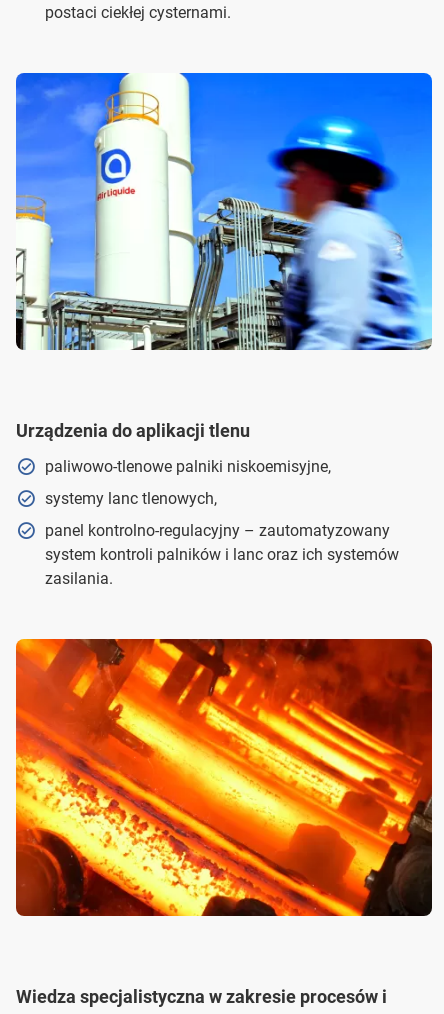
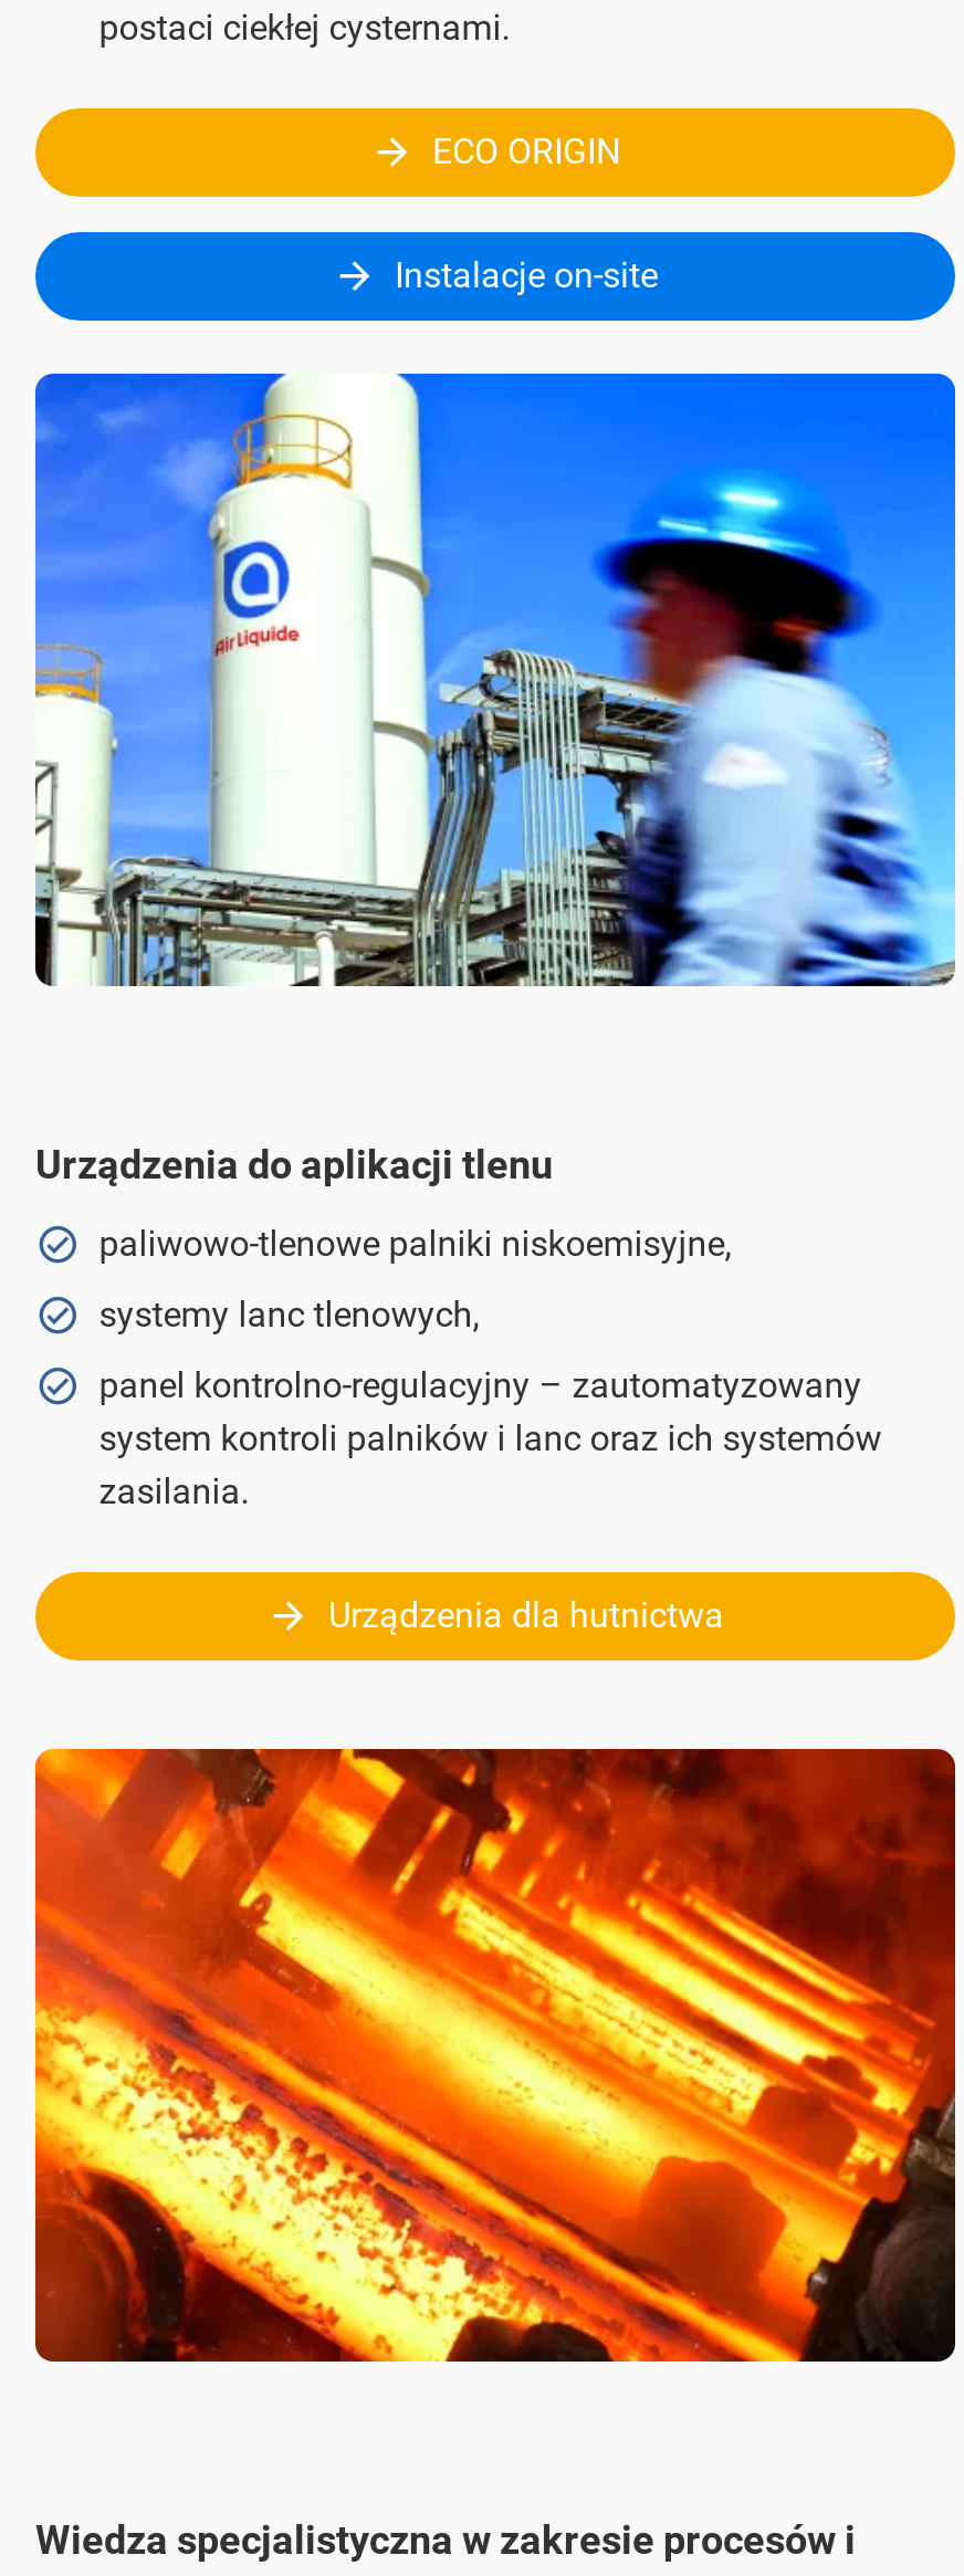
none -> [395,129,658,295] ECO ORIGIN | Instalacje on-site
none -> [328,1594,724,1636] Urządzenia dla hutnictwa

